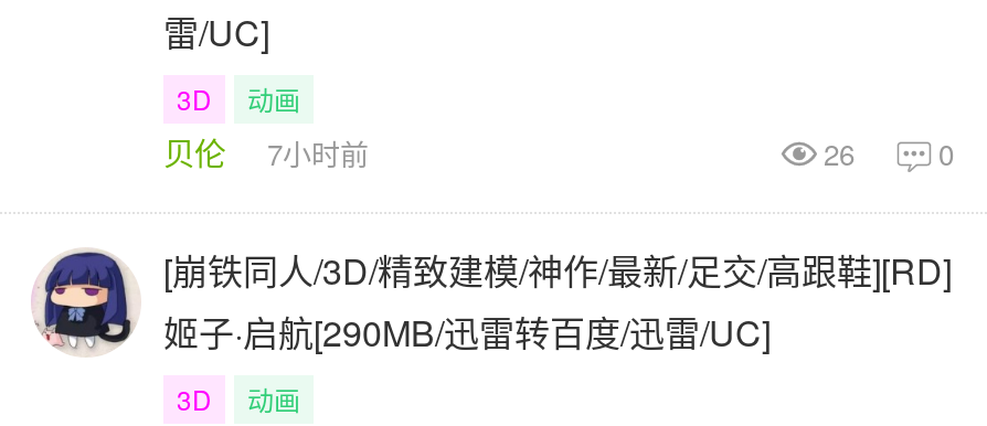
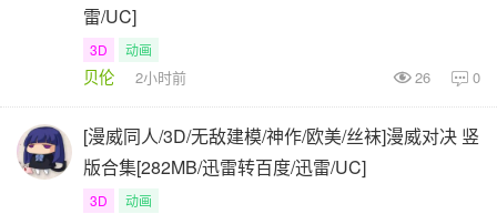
[163,129,369,175] 贝伦 7小时前 -> [83,65,186,88] 贝伦 2小时前
[163,246,952,358] [崩铁同人/3D/精致建模/神作/最新/足交/高跟鞋][RD] | 姬子·启航[290MB/迅雷转百度/迅雷/UC] -> [83,124,479,180] [漫威同人/3D/无敌建模/神作/欧美/丝袜]漫威对决 竖 | 版合集[282MB/迅雷转百度/迅雷/UC]

